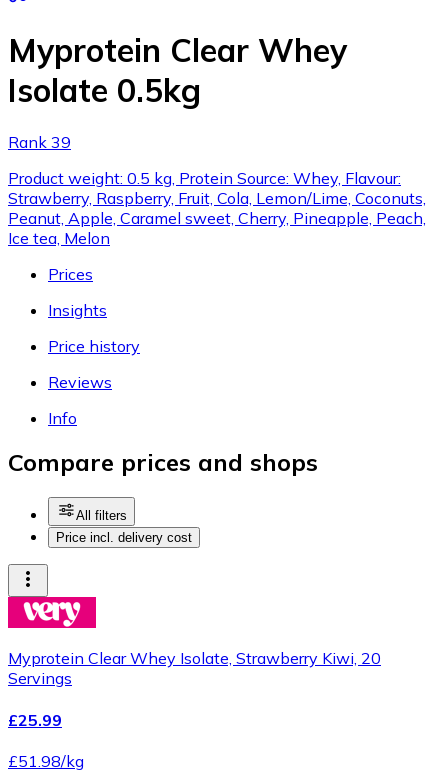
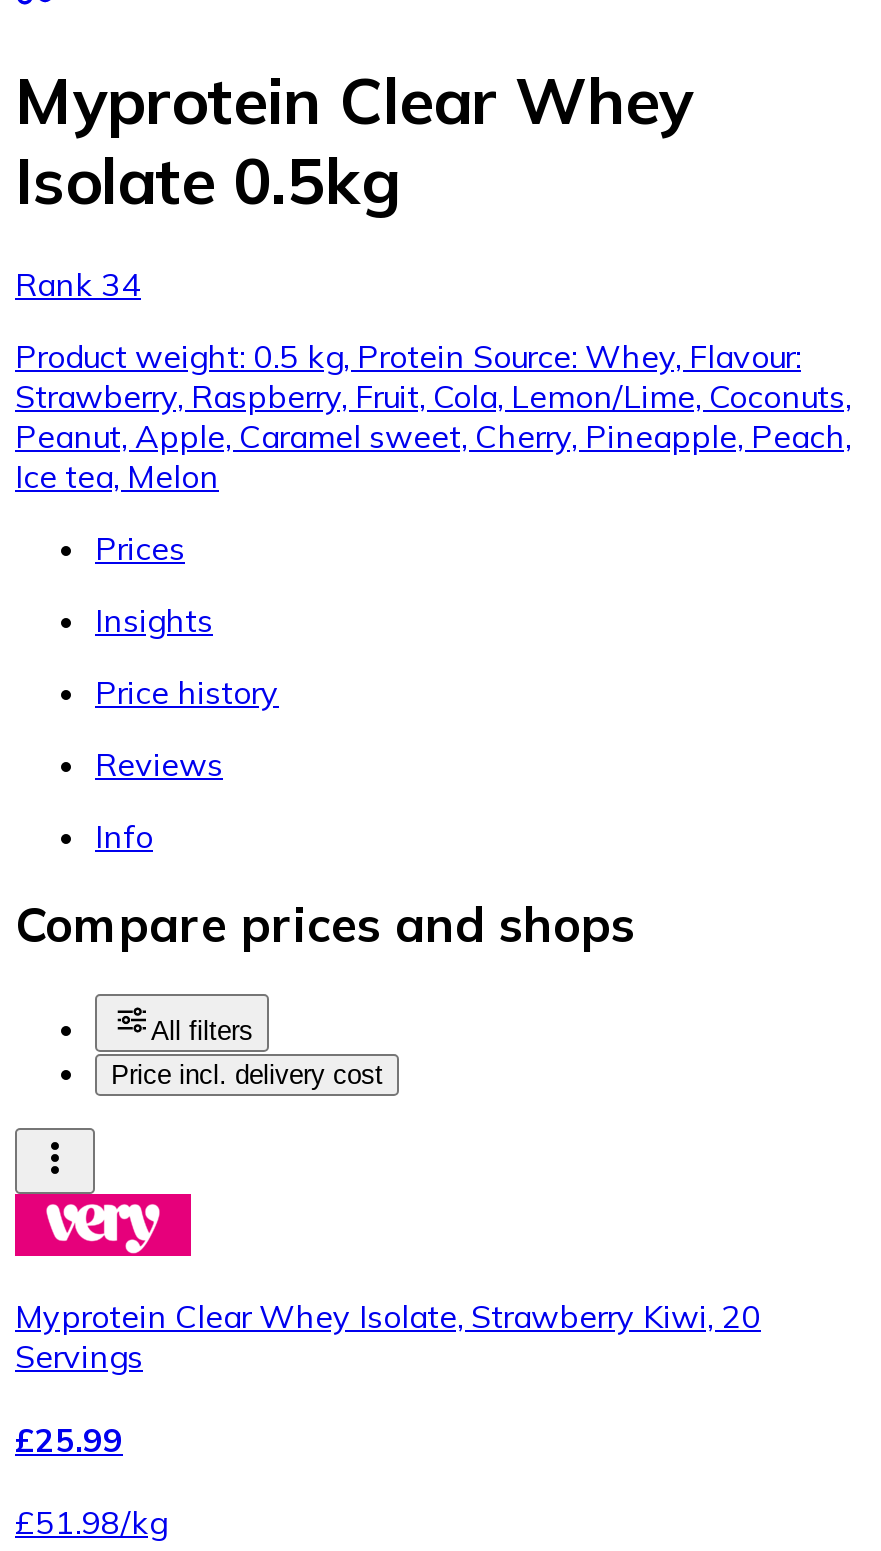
[8,131,71,151] Rank 39 -> [15,263,141,303] Rank 34

